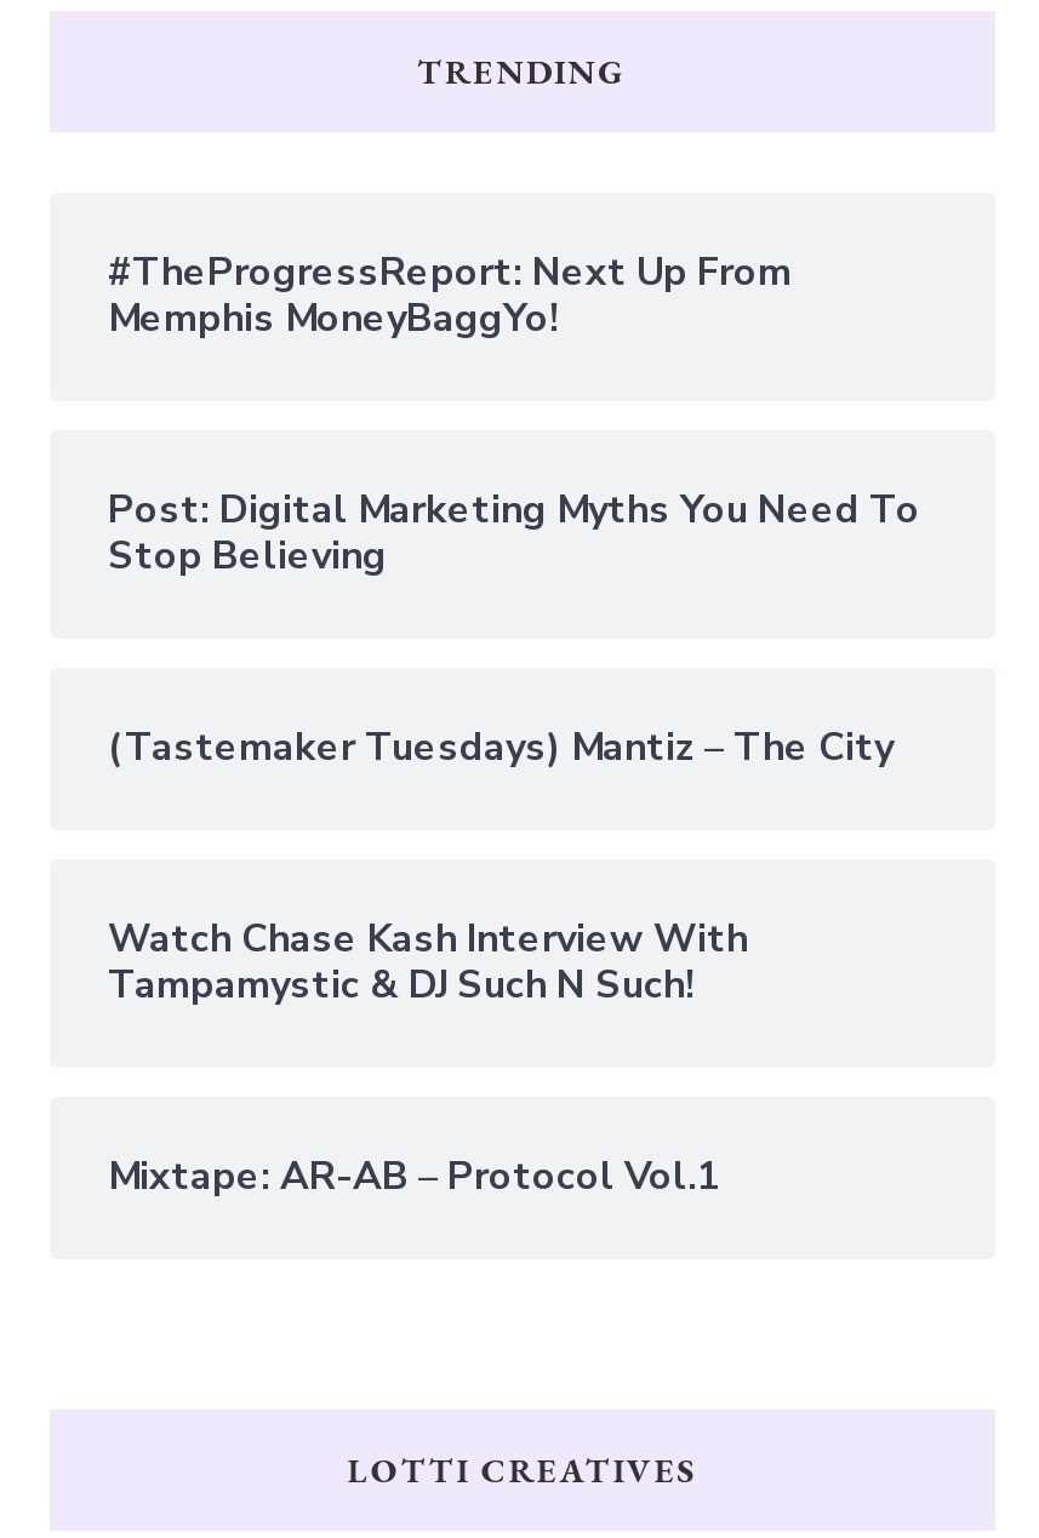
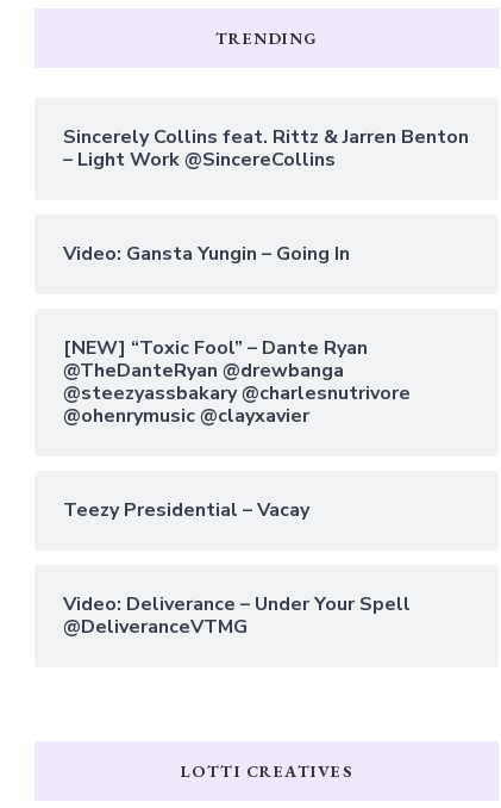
[108,245,792,344] #TheProgressReport: Next Up From | Memphis MoneyBaggYo! -> [63,123,469,172] Sincerely Collins feat. Rittz & Jarren Benton | – Light Work @SincereCollins
[108,483,920,582] Post: Digital Marketing Myths You Need To | Stop Believing -> [63,240,350,266] Video: Gansta Yungin – Going In
[108,720,894,773] (Tastemaker Tuesdays) Mantiz – The City -> [63,334,411,429] [NEW] “Toxic Fool” – Dante Ryan | @TheDanteRyan @drewbanga | @steezyassbakary @charlesnutrivore | @ohenrymusic @clayxavier
[108,912,748,1011] Watch Chase Kash Interview With | Tampamystic & DJ Such N Such! -> [63,496,309,523] Teezy Presidential – Vacay
[108,1149,721,1203] Mixtape: AR-AB – Protocol Vol.1 -> [63,591,411,639] Video: Deliverance – Under Your Spell | @DeliveranceVTMG

